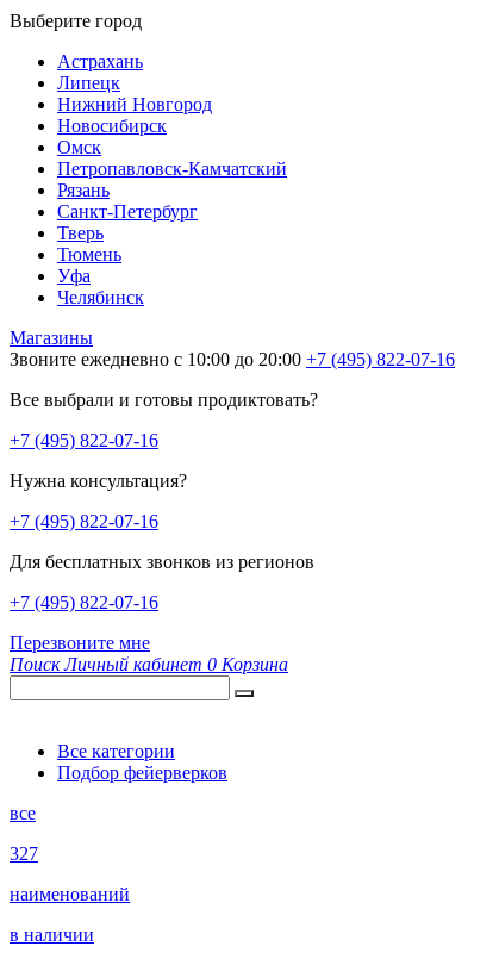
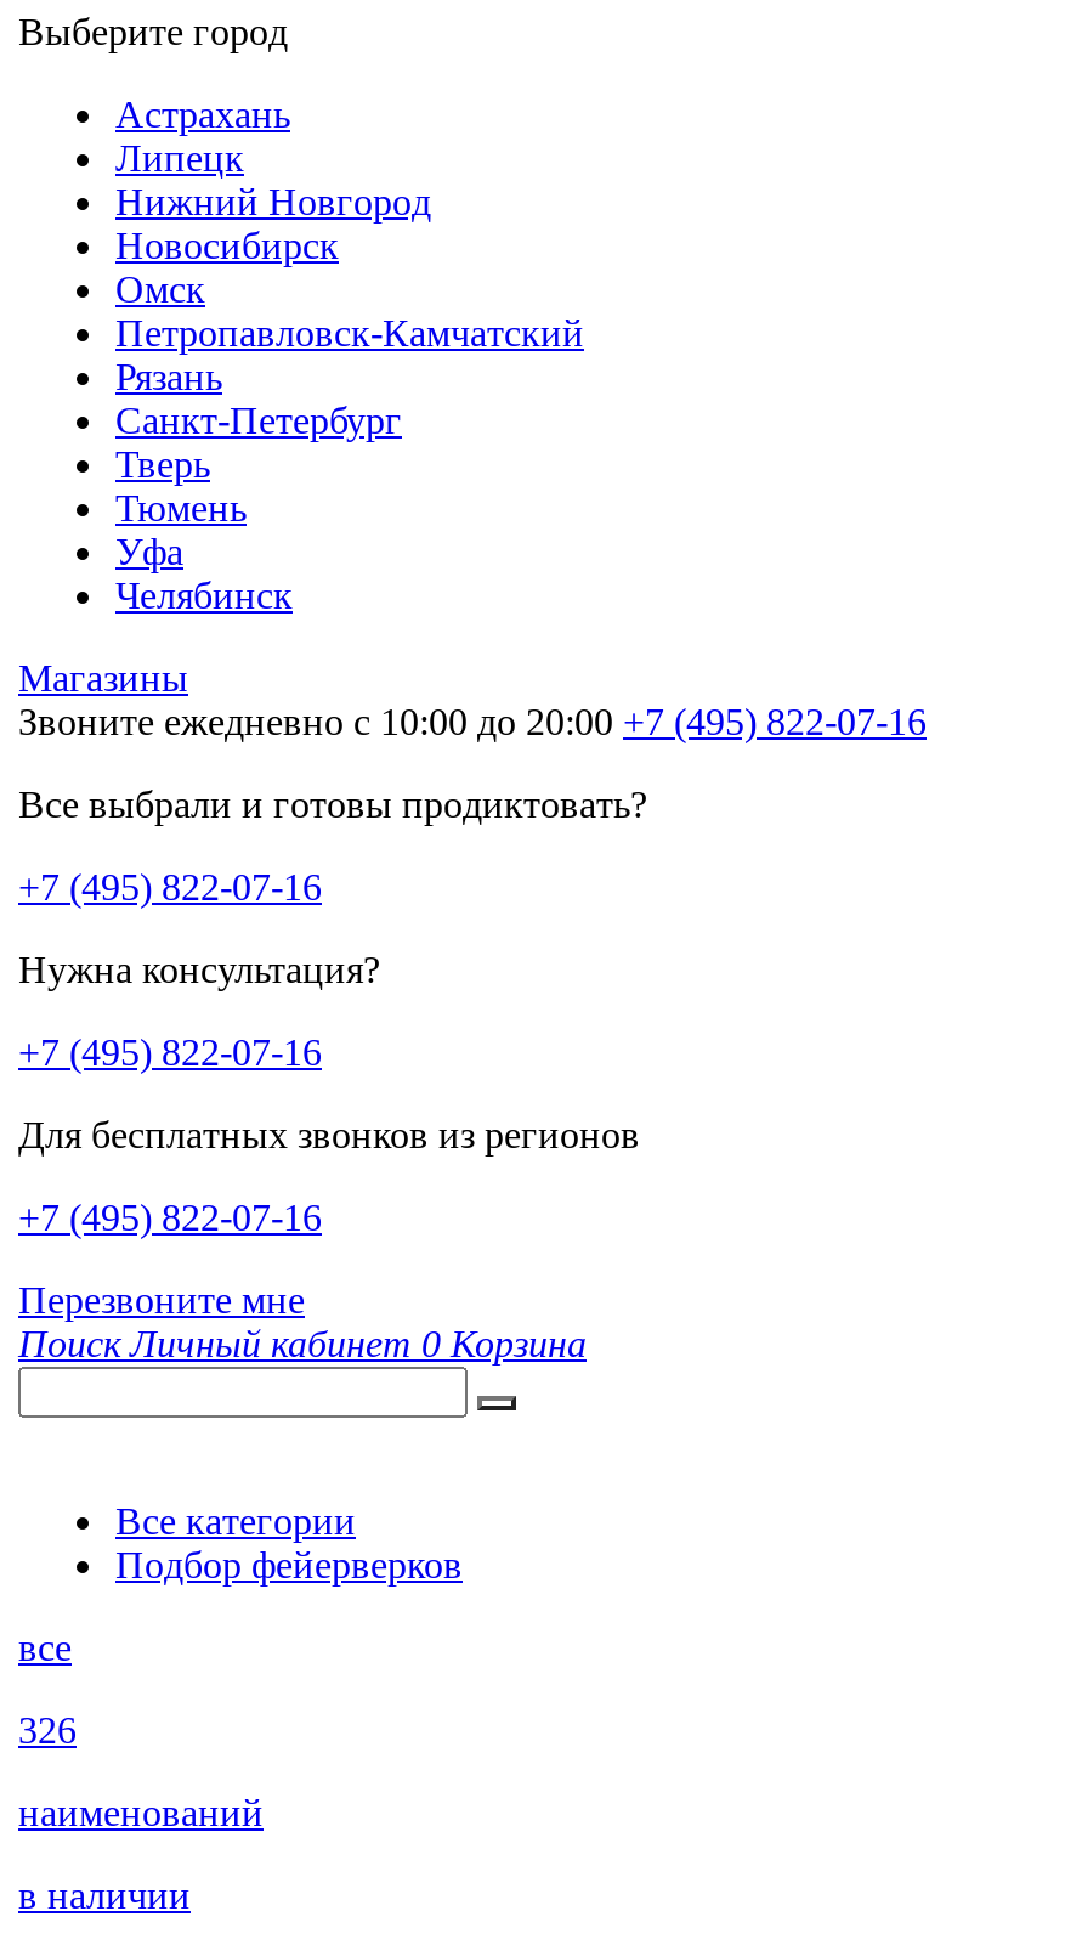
[10,843,38,864] 327 -> [18,1709,77,1751] 326

